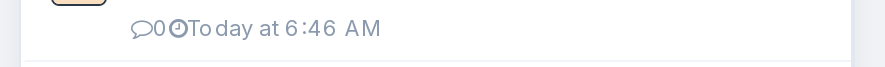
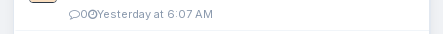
[187,14,381,42] Today at 6:46 AM -> [97,7,213,21] Yesterday at 6:07 AM

